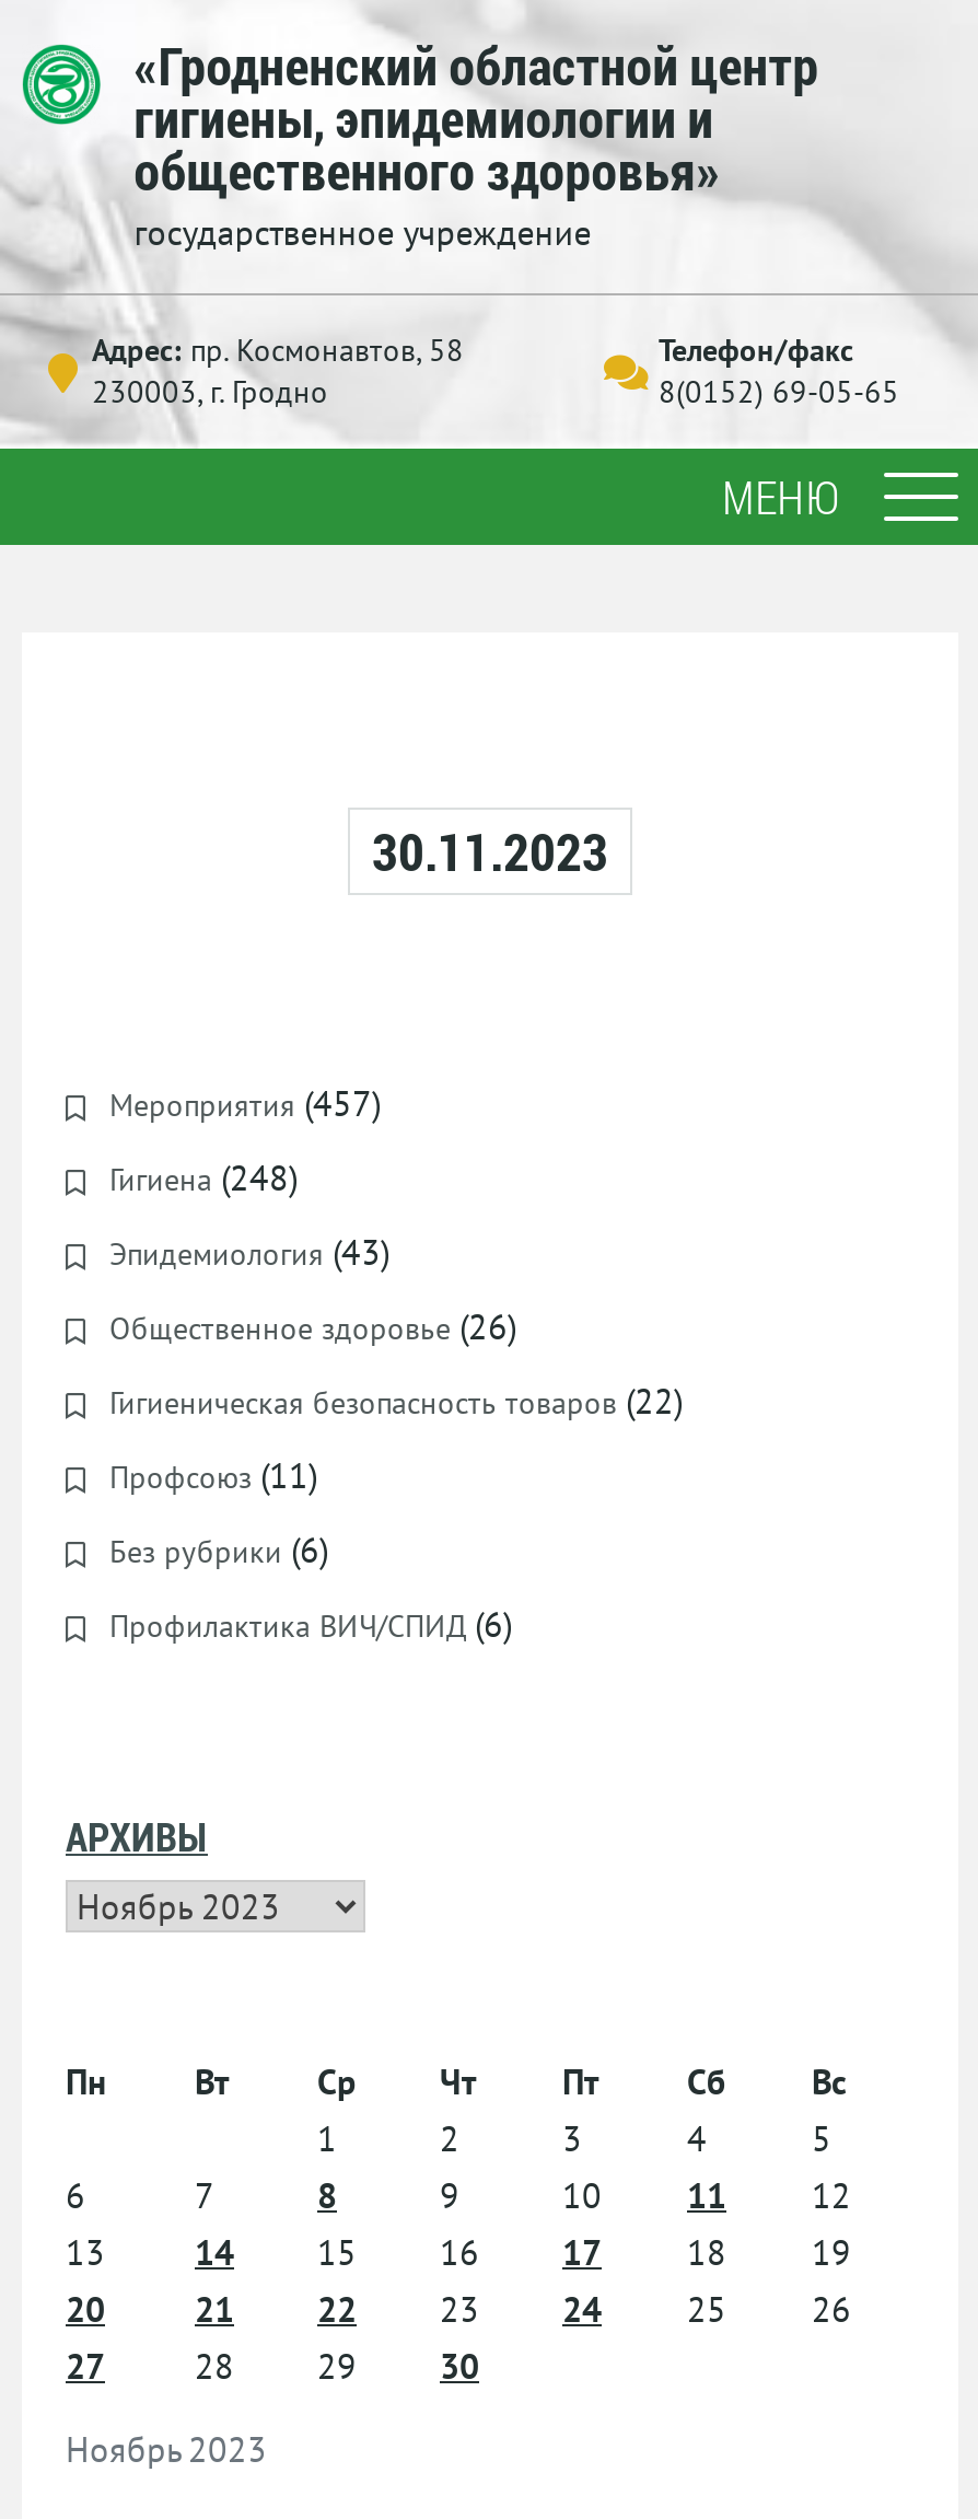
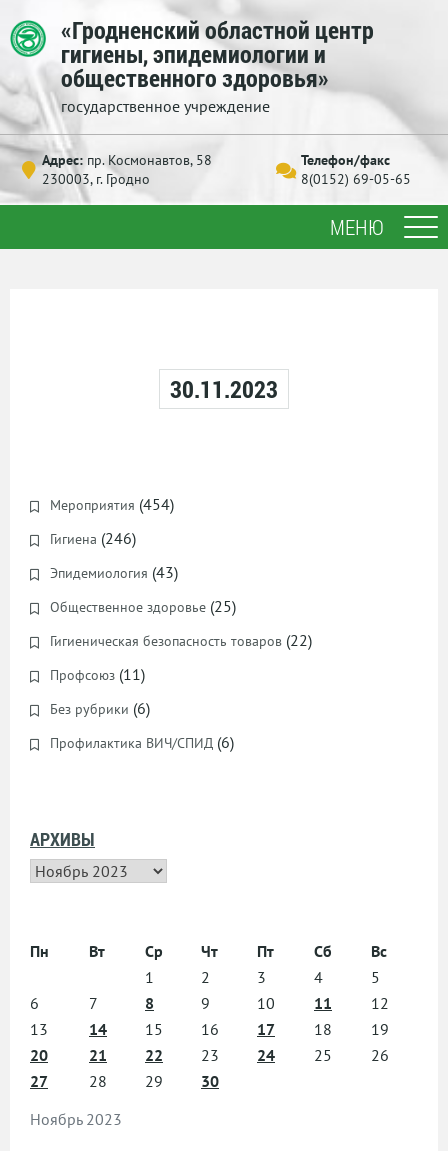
[109,1081,381,1125] Мероприятия (457) -> [50,494,174,514] Мероприятия (454)
[109,1156,298,1199] Гигиена (248) -> [50,528,136,548] Гигиена (246)
[109,1304,516,1348] Общественное здоровье (26) -> [50,596,236,616] Общественное здоровье (25)

